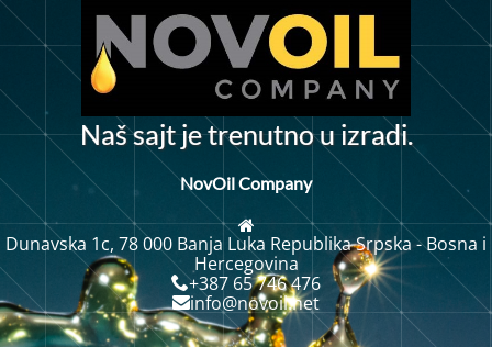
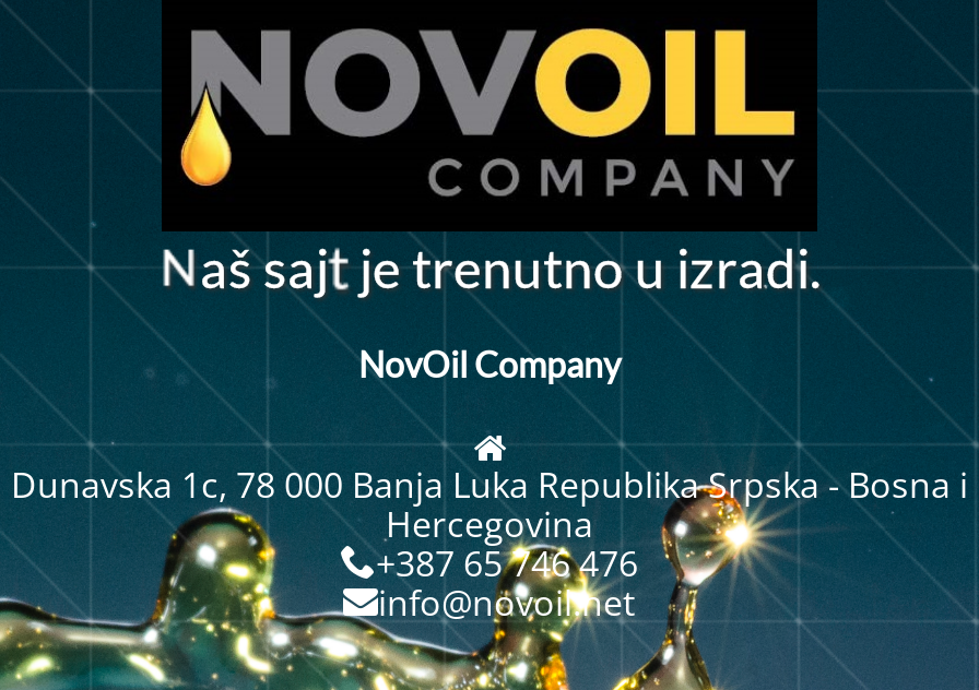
[80,118,412,150] Naš sajt j e trenutno u i zradi. -> [200,233,821,300] a saj j e tren | t no u i zradi.

